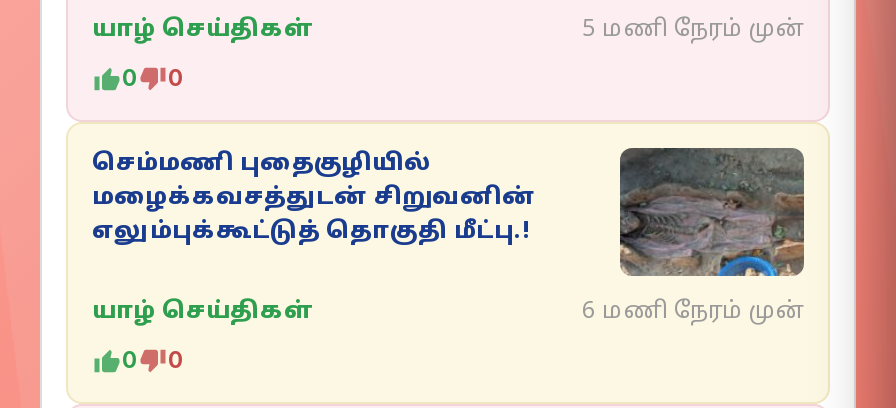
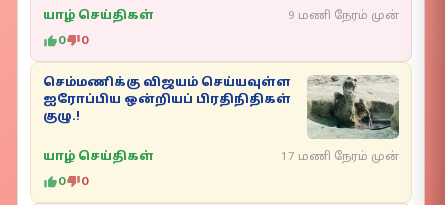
[582,16,804,44] 5 மணி நேரம் முன் -> [288,9,399,23] 9 மணி நேரம் முன்
[92,150,536,246] செம்மணி புதைகுழியில் | மழைக்கவசத்துடன் சிறுவனின் | எலும்புக்கூட்டுத் தொகுதி மீட்பு.! -> [43,76,291,124] செம்மணிக்கு விஜயம் செய்யவுள்ள | ஐரோப்பிய ஒன்றியப் பிரதிநிதிகள் | குழு.!
[582,146,806,326] [image] | 6 மணி நேரம் முன் -> [281,75,399,164] [image] | 17 மணி நேரம் முன்

